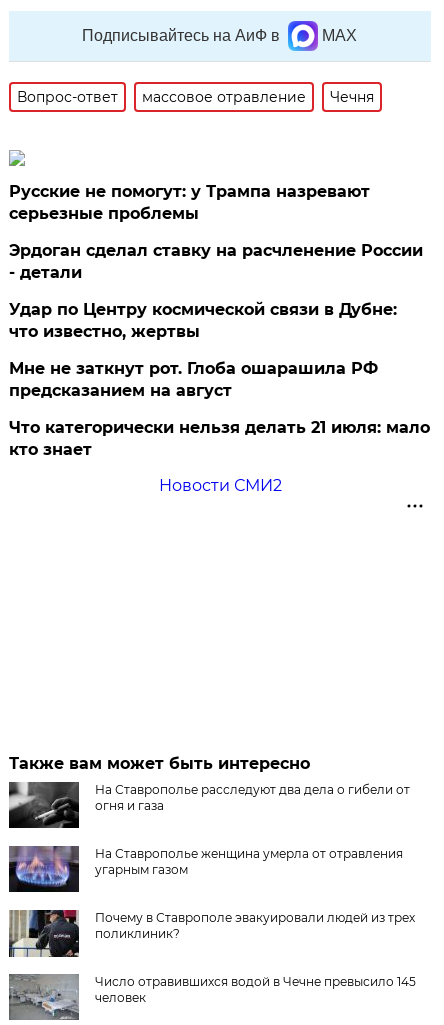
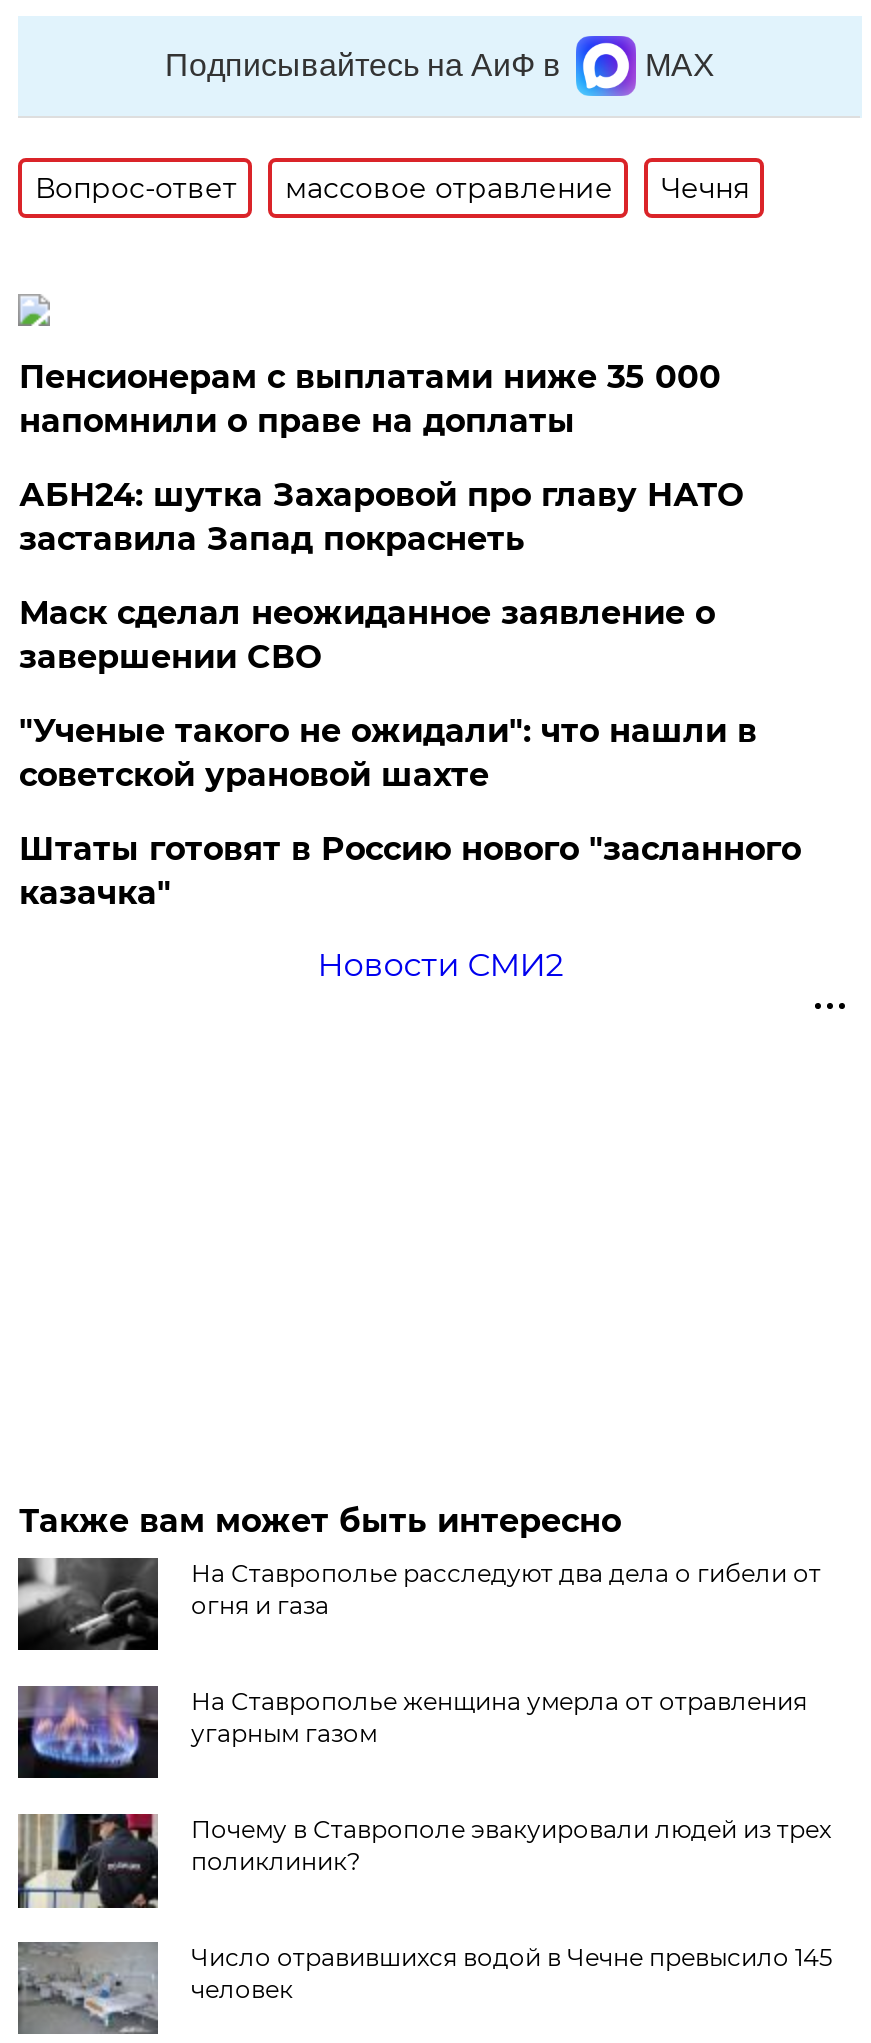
[9,182,370,223] Русские не помогут: у Трампа назревают | серьезные проблемы -> [19,358,721,440] Пенсионерам с выплатами ниже 35 000 | напомнили о праве на доплаты
[9,241,423,282] Эрдоган сделал ставку на расчленение России | - детали -> [19,476,743,558] АБН24: шутка Захаровой про главу НАТО | заставила Запад покраснеть
[9,300,397,341] Удар по Центру космической связи в Дубне: | что известно, жертвы -> [19,594,715,676] Маск сделал неожиданное заявление о | завершении СВО
[9,359,378,400] Мне не заткнут рот. Глоба ошарашила РФ | предсказанием на август -> [19,712,757,794] "Ученые такого не ожидали": что нашли в | советской урановой шахте
[9,418,430,459] Что категорически нельзя делать 21 июля: мало | кто знает -> [19,830,801,912] Штаты готовят в Россию нового "засланного | казачка"

